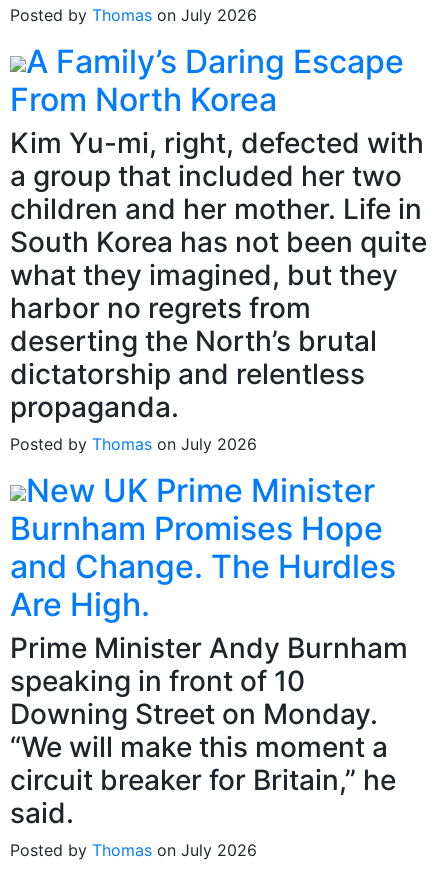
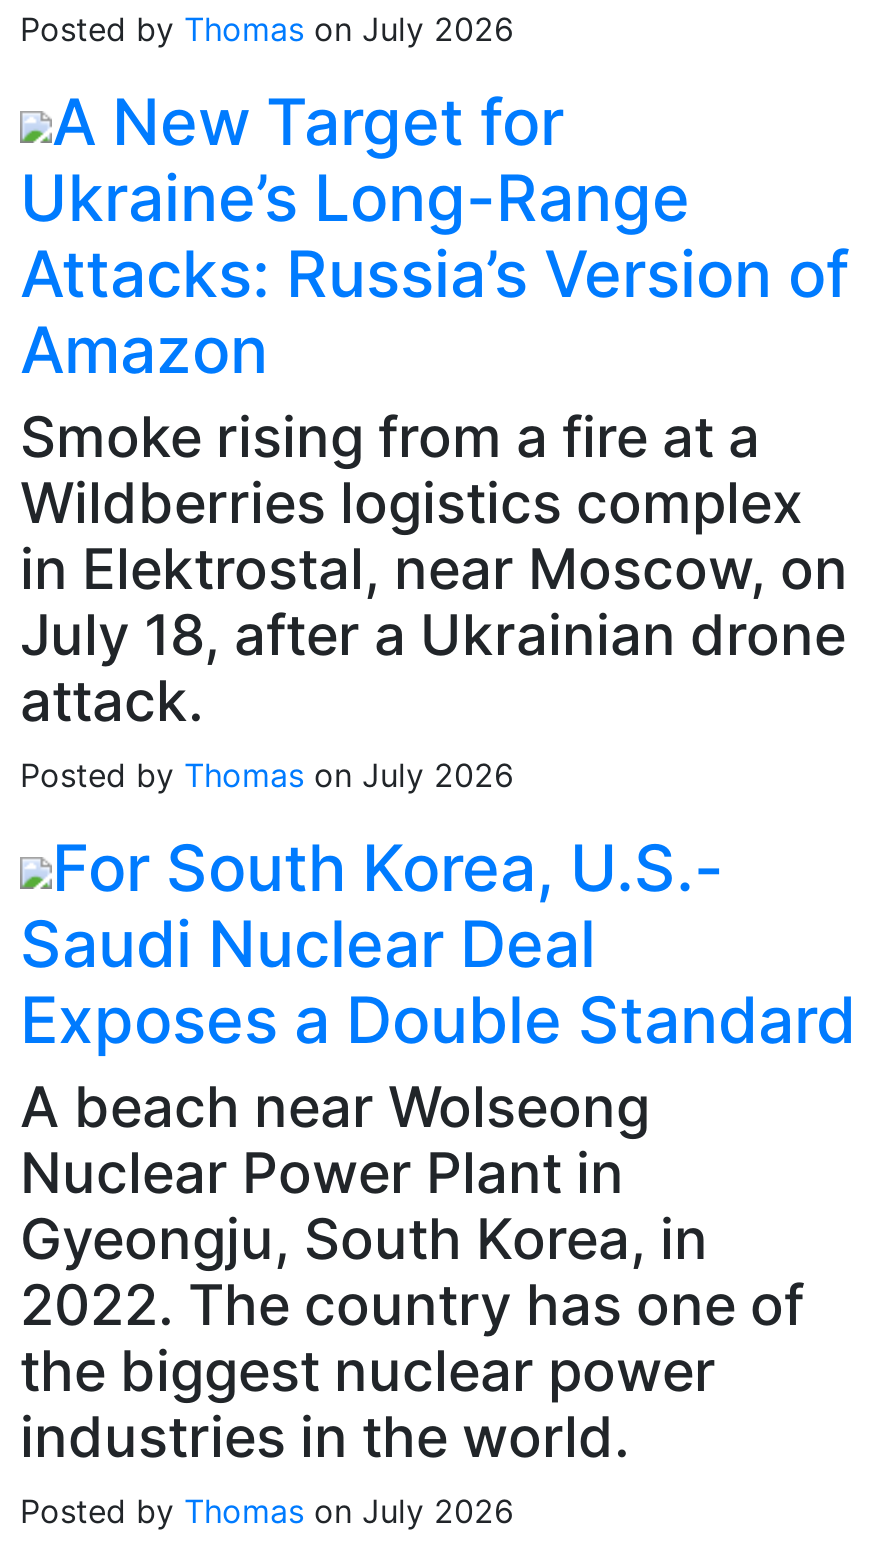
[10,42,427,424] A Family’s Daring Escape | From North Korea | Kim Yu-mi, right, defected with | a group that included her two | children and her mother. Life in | South Korea has not been quite | what they imagined, but they | harbor no regrets from | deserting the North’s brutal | dictatorship and relentless | propaganda. -> [20,83,850,735] A New Target for | Ukraine’s Long-Range | Attacks: Russia’s Version of | Amazon | Smoke rising from a fire at a | Wildberries logistics complex | in Elektrostal, near Moscow, on | July 18, after a Ukrainian drone | attack.
[10,471,408,830] New UK Prime Minister | Burnham Promises Hope | and Change. The Hurdles | Are High. | Prime Minister Andy Burnham | speaking in front of 10 | Downing Street on Monday. | “We will make this moment a | circuit breaker for Britain,” he | said. -> [20,829,856,1471] For South Korea, U.S.- | Saudi Nuclear Deal | Exposes a Double Standard | A beach near Wolseong | Nuclear Power Plant in | Gyeongju, South Korea, in | 2022. The country has one of | the biggest nuclear power | industries in the world.

